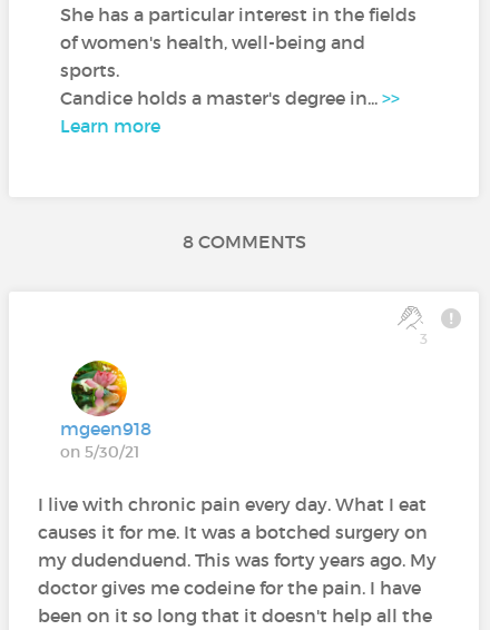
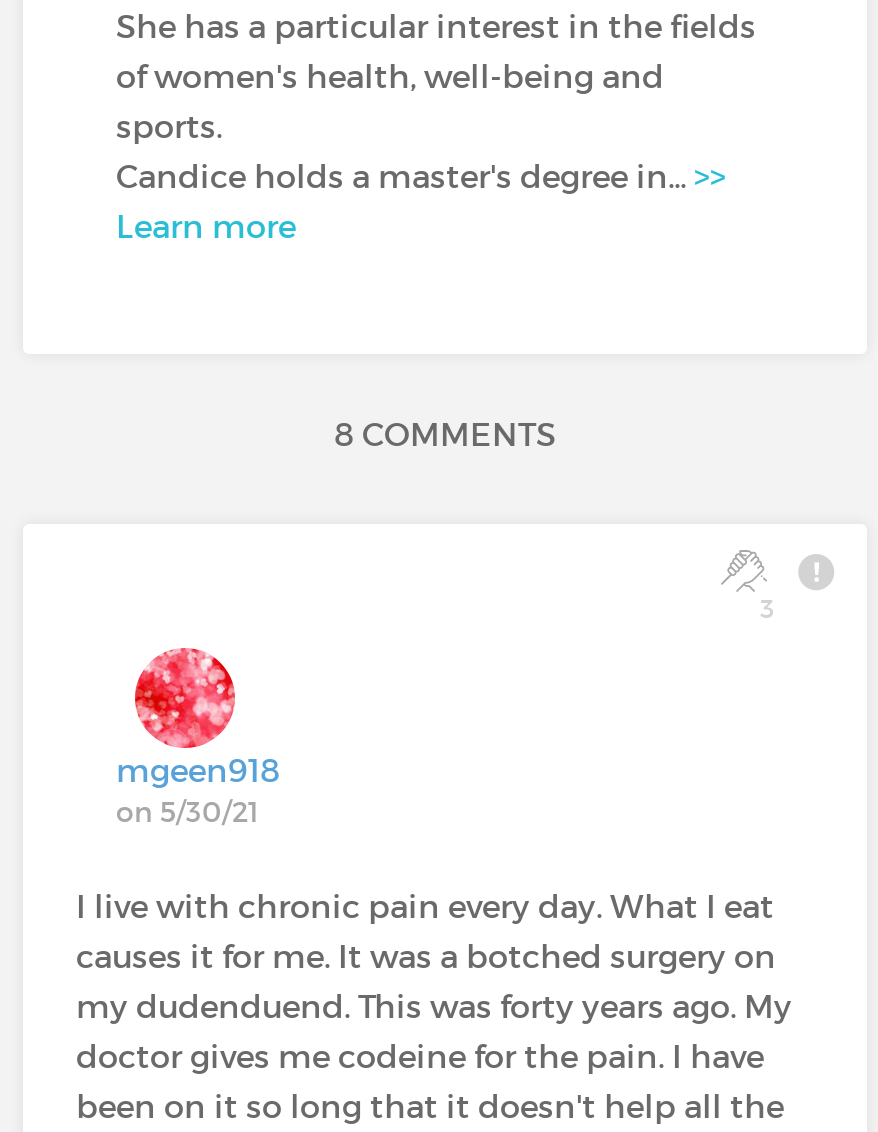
[70,360,128,414] [image] -> [133,646,237,744] [image]

